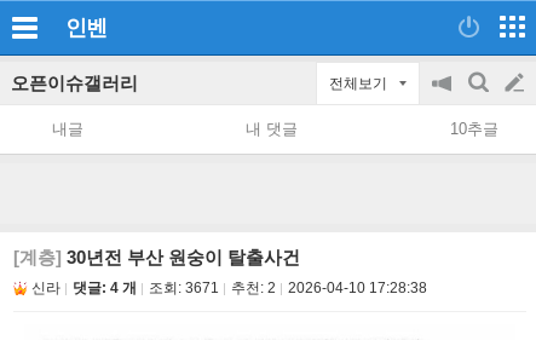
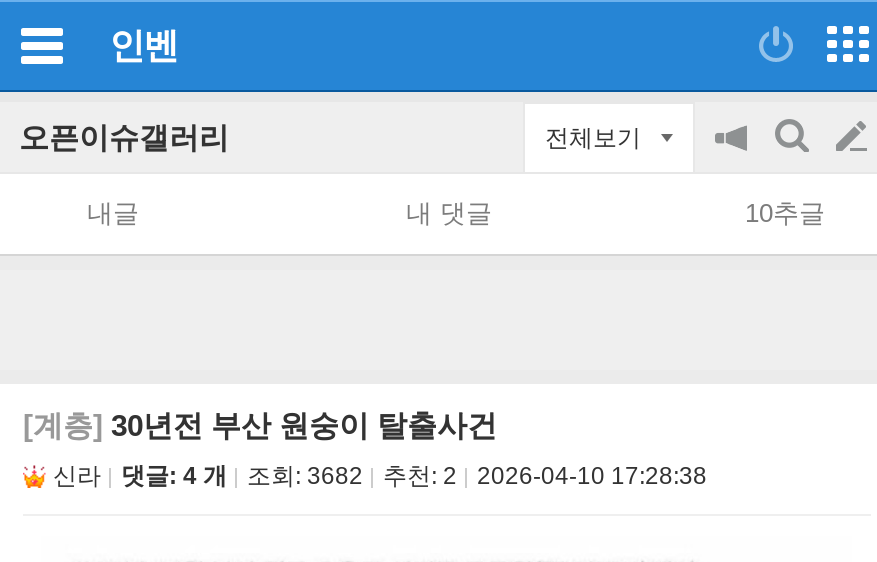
[31,280,427,296] 신라 댓글: 4 개 조회: 3671 추천: 2 2026-04-10 17:28:38 -> [53,462,707,490] 신라 댓글: 4 개 조회: 3682 추천: 2 2026-04-10 17:28:38

